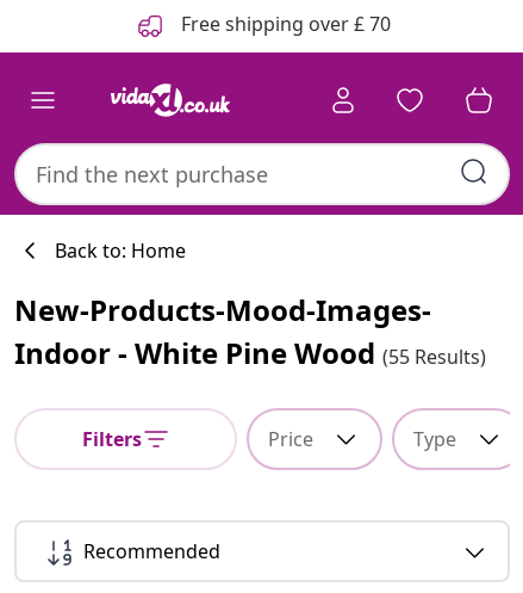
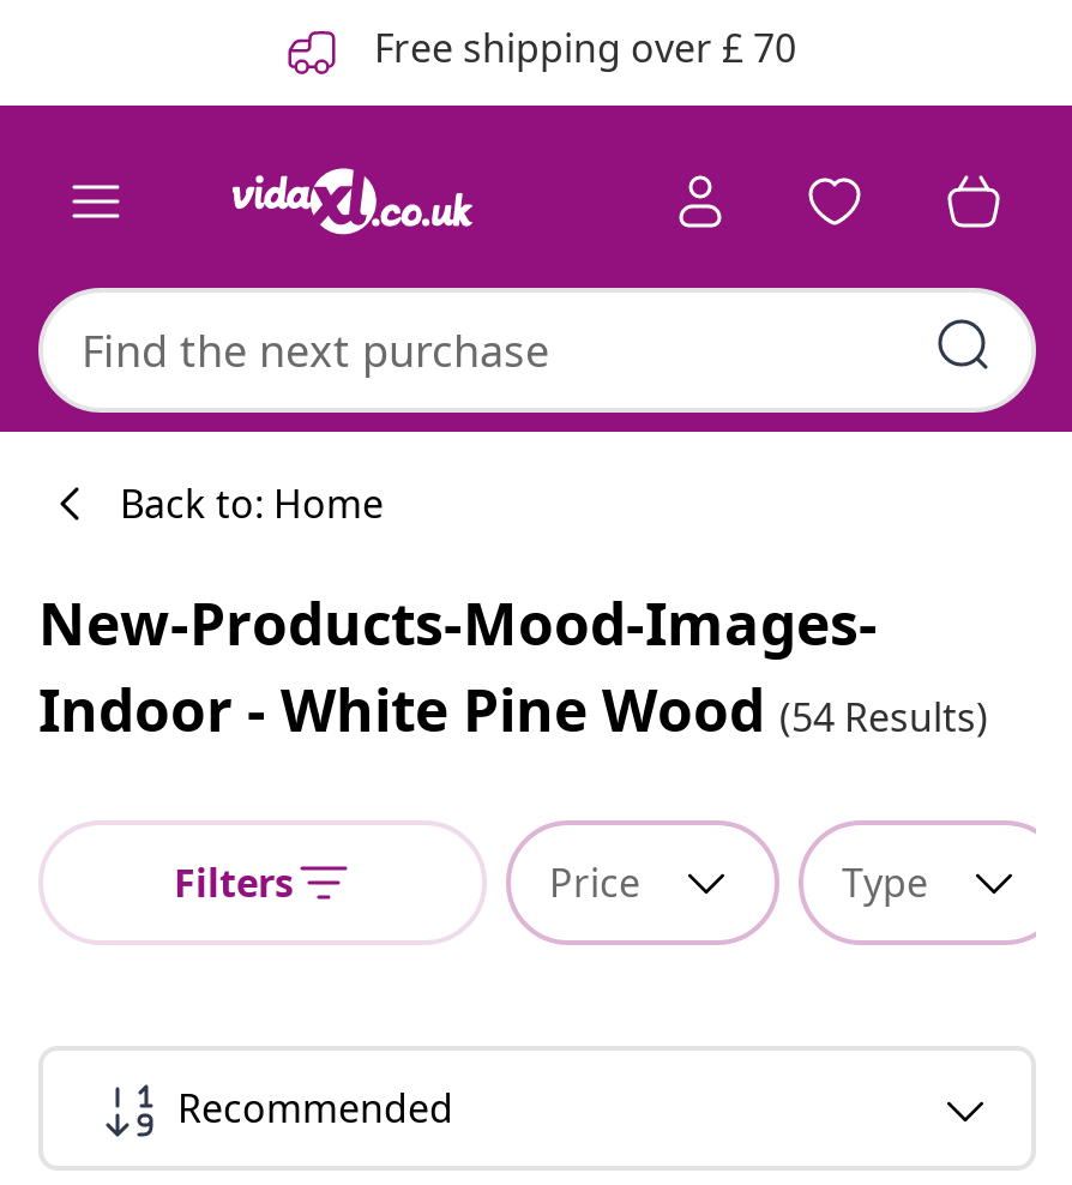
[14,333,486,372] Indoor - White Pine Wood (55 Results) -> [38,669,988,748] Indoor - White Pine Wood (54 Results)

